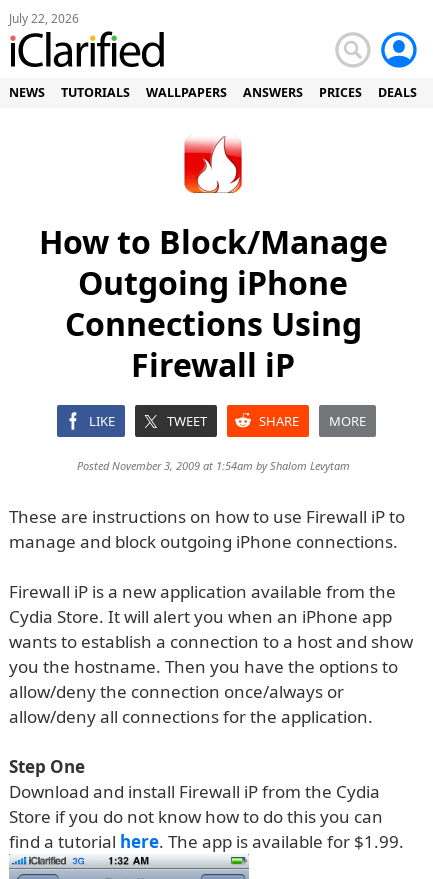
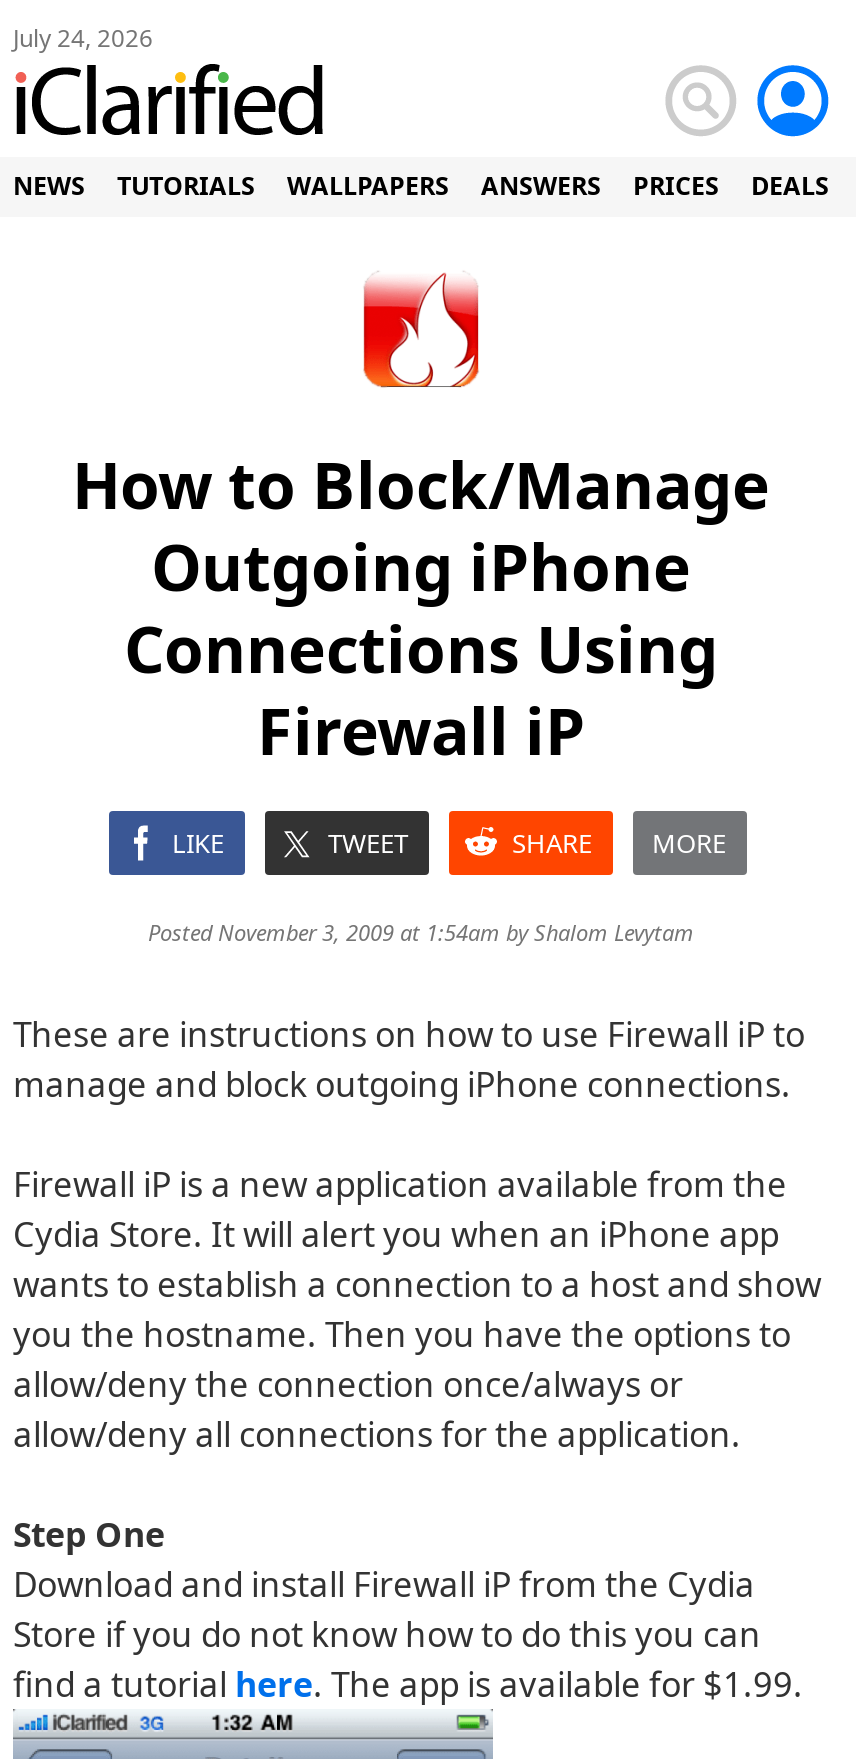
[9,10,79,27] July 22, 2026 -> [13,21,153,55] July 24, 2026

